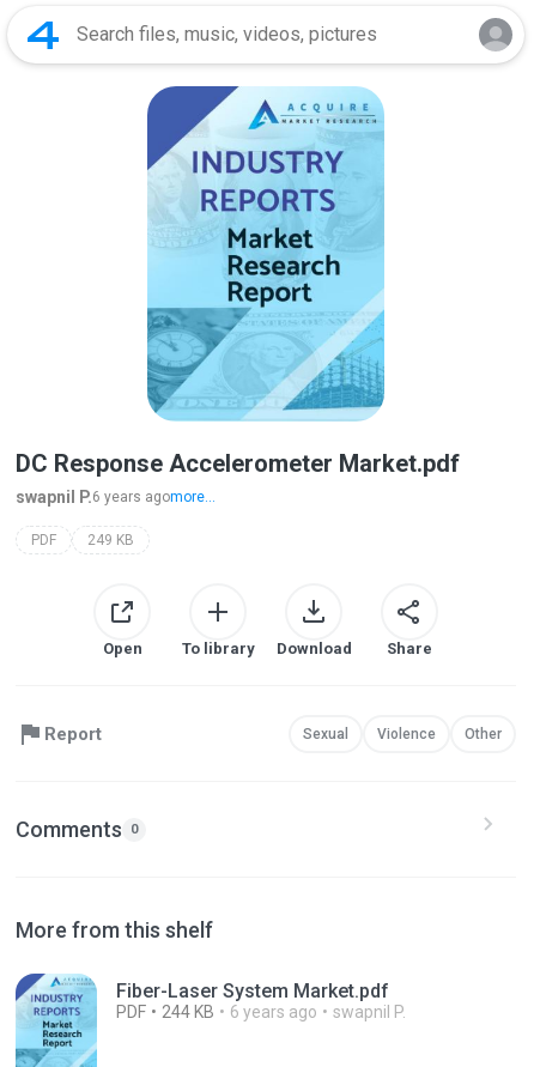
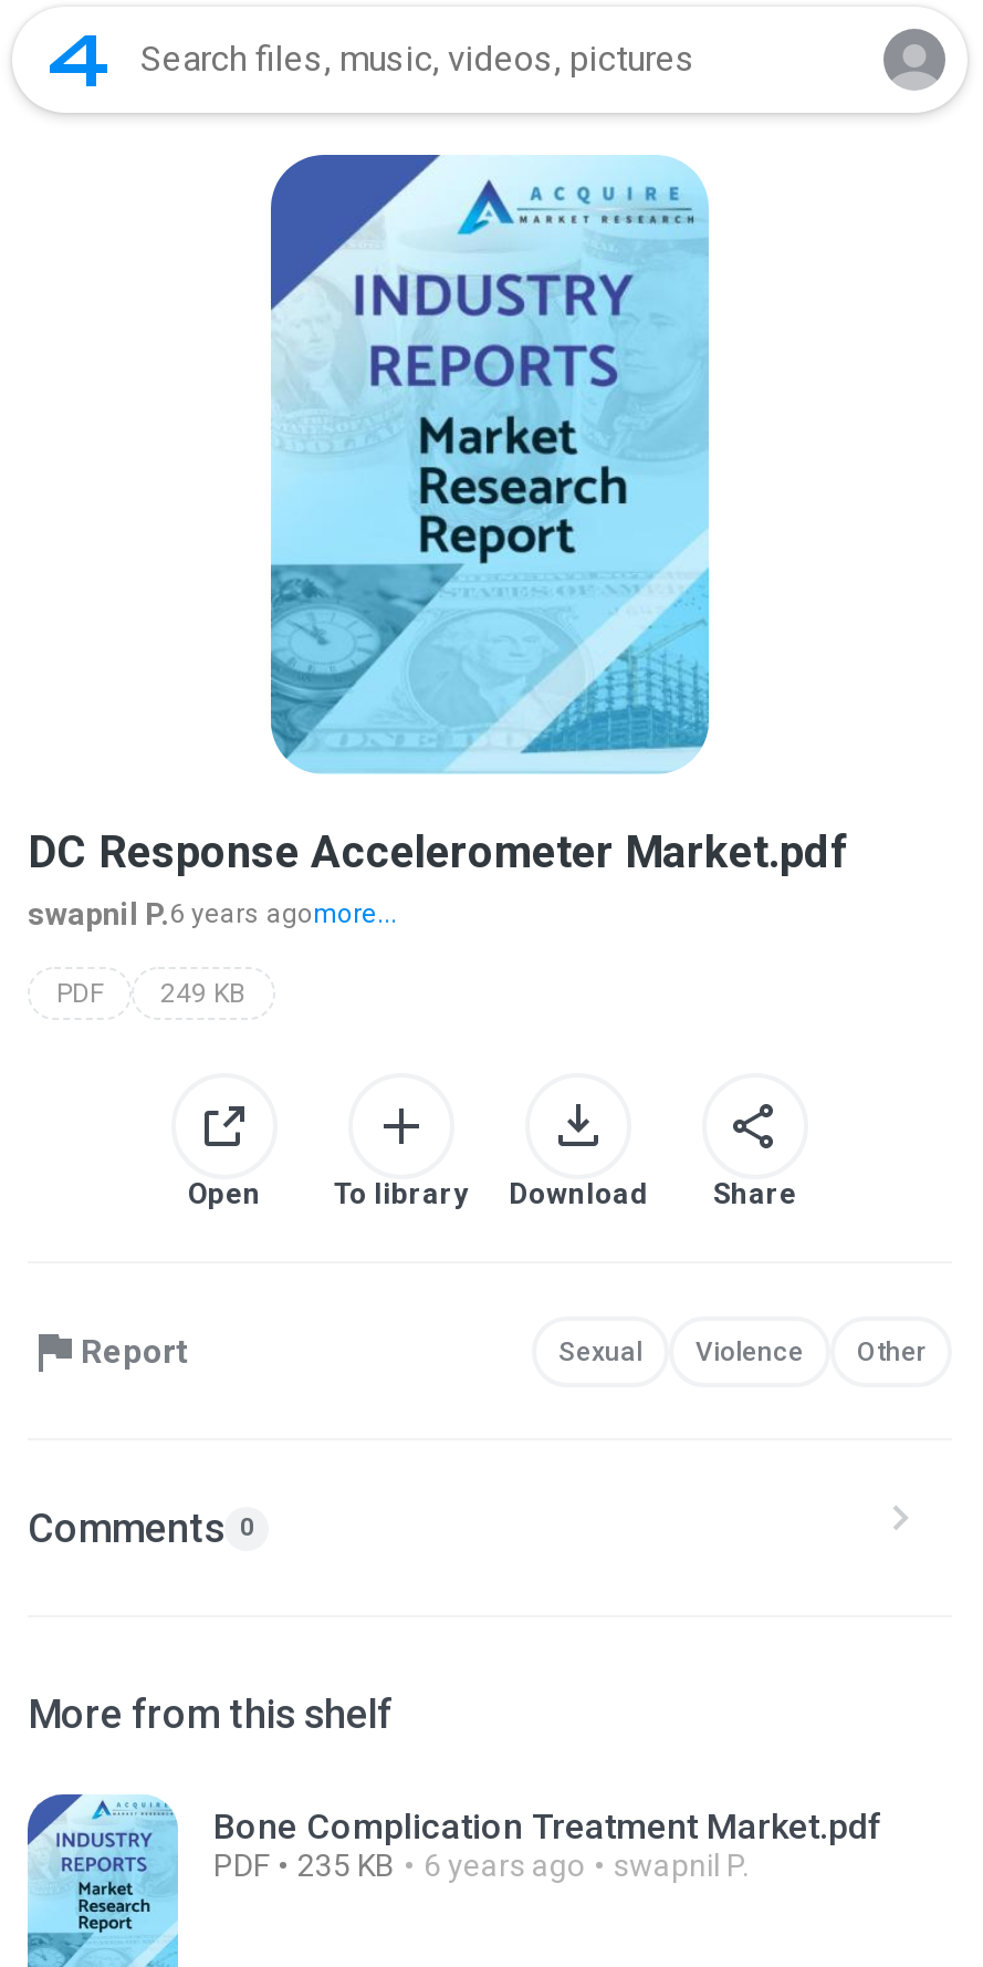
[116,980,389,1002] Fiber-Laser System Market.pdf -> [213,1805,883,1848] Bone Complication Treatment Market.pdf
[116,1002,406,1021] PDF 244 KB 6 years ago swapnil P. -> [213,1848,749,1883] PDF 235 KB 6 years ago swapnil P.

